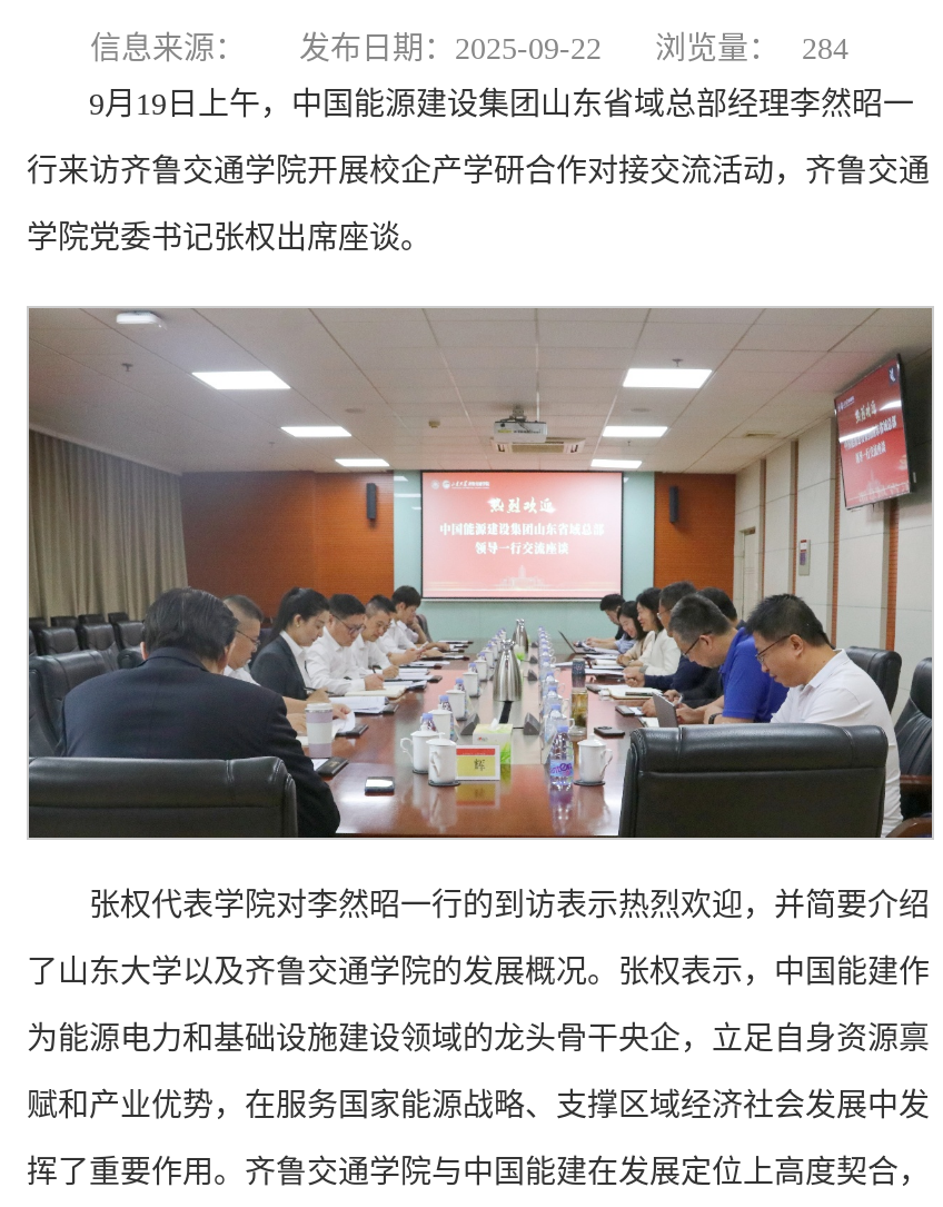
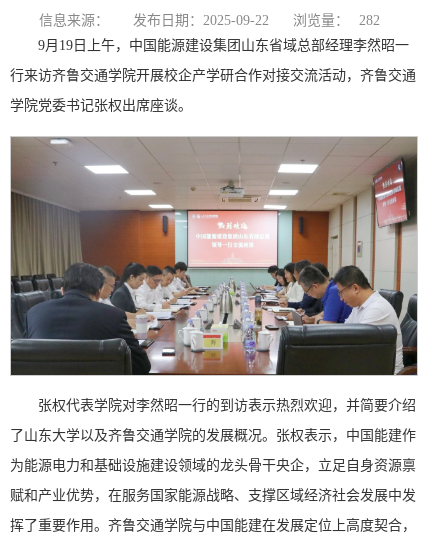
[90,31,848,67] 信息来源： 发布日期：2025-09-22 浏览量： 284 -> [38,13,379,28] 信息来源： 发布日期：2025-09-22 浏览量： 282

